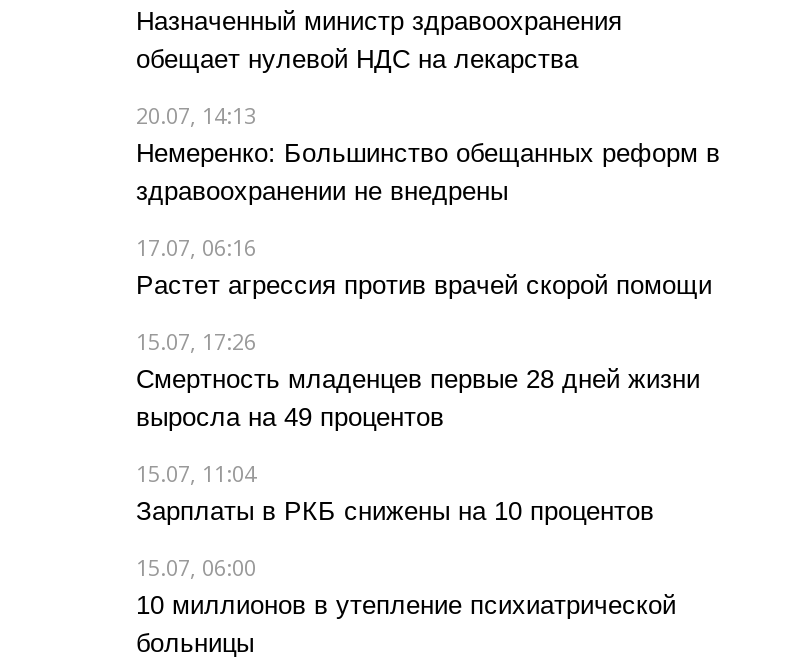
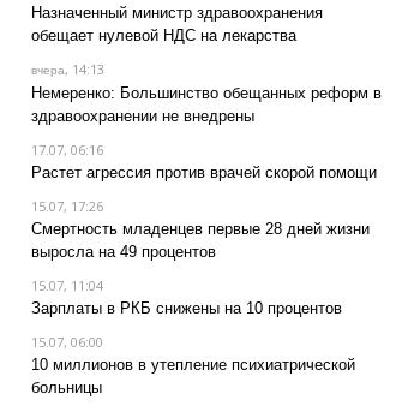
[136,99,256,129] 20.07, 14:13 -> [31,60,104,78] вчера, 14:13

